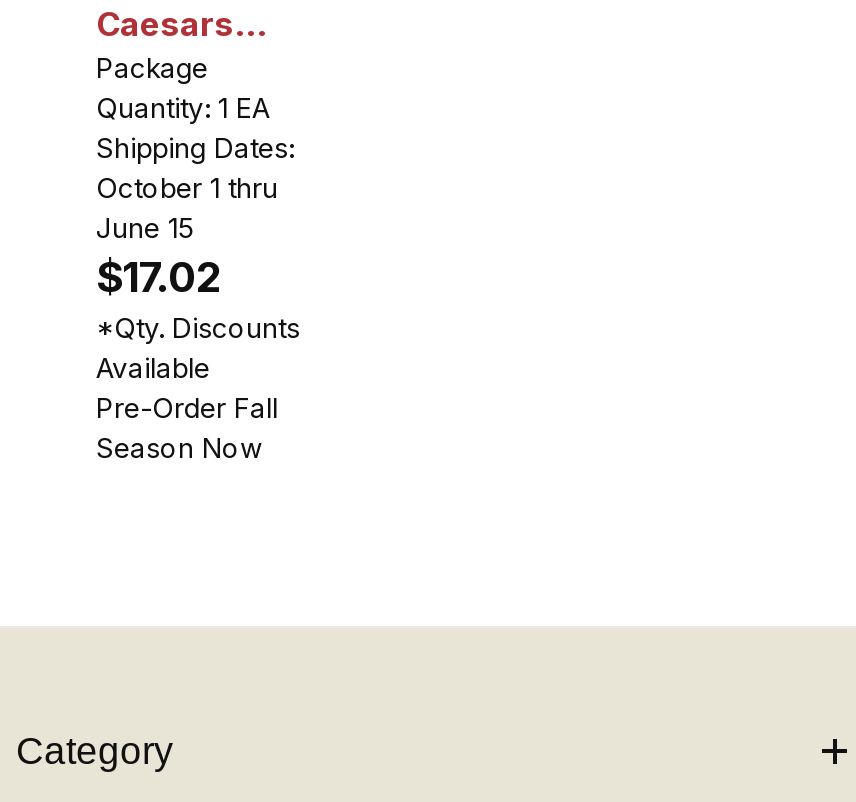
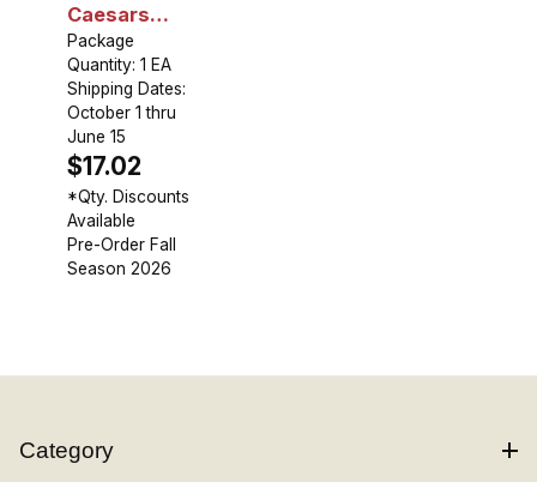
[96,432,262,464] Season Now -> [67,259,171,278] Season 2026

